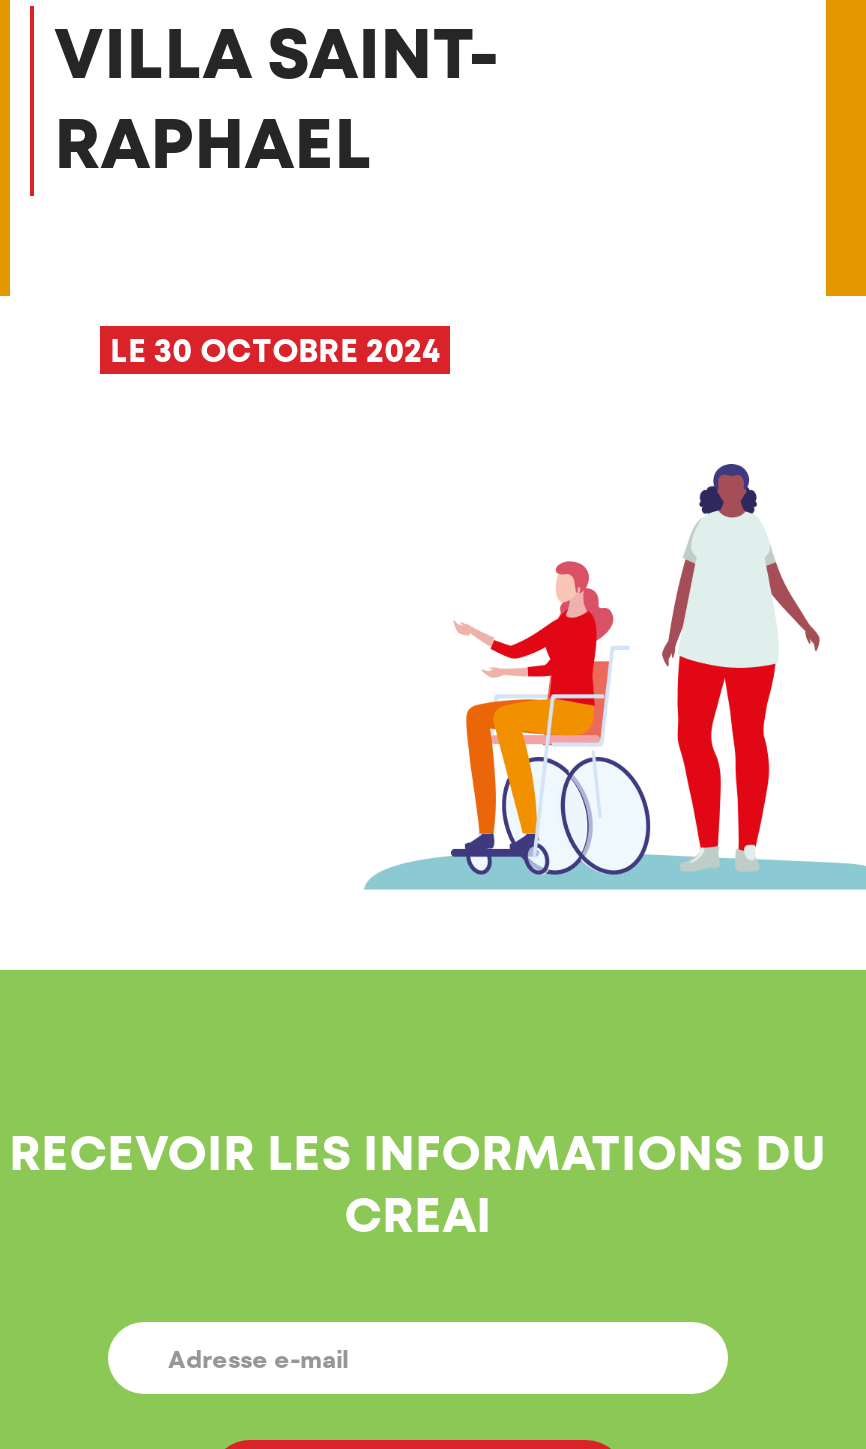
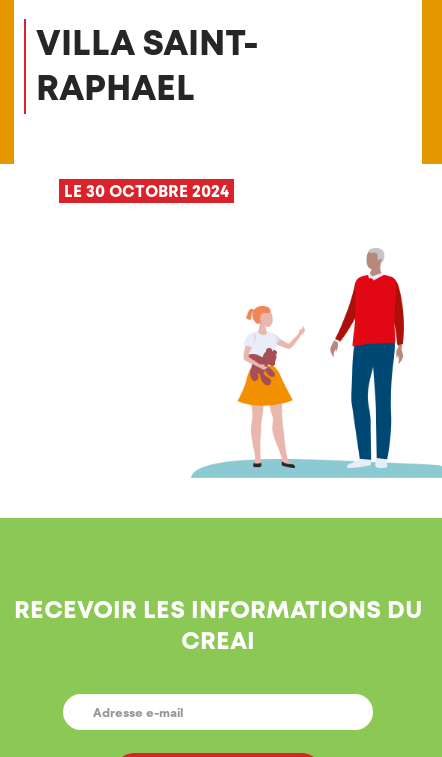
[450,464,822,876] [image] -> [235,249,405,469] [image]

